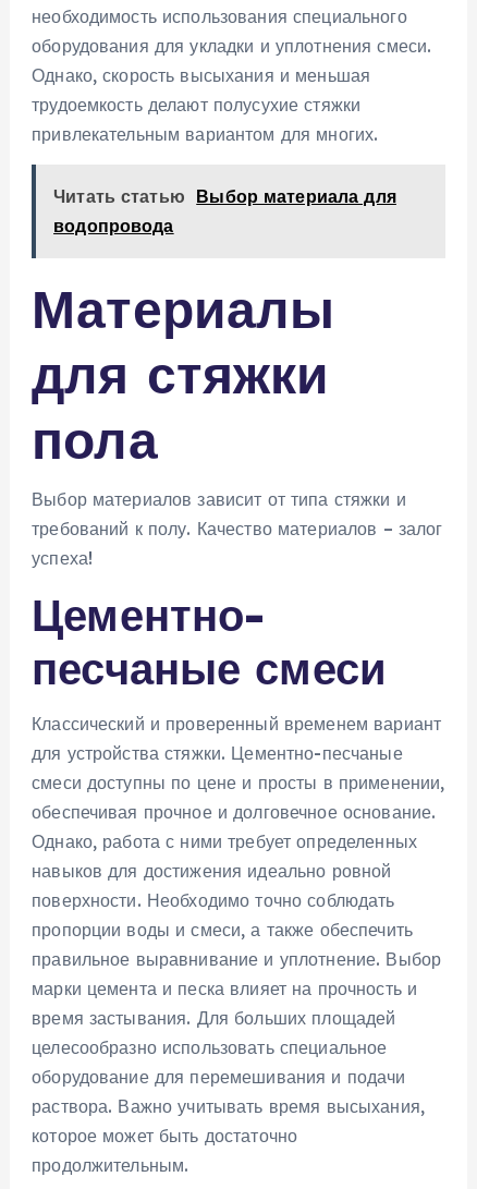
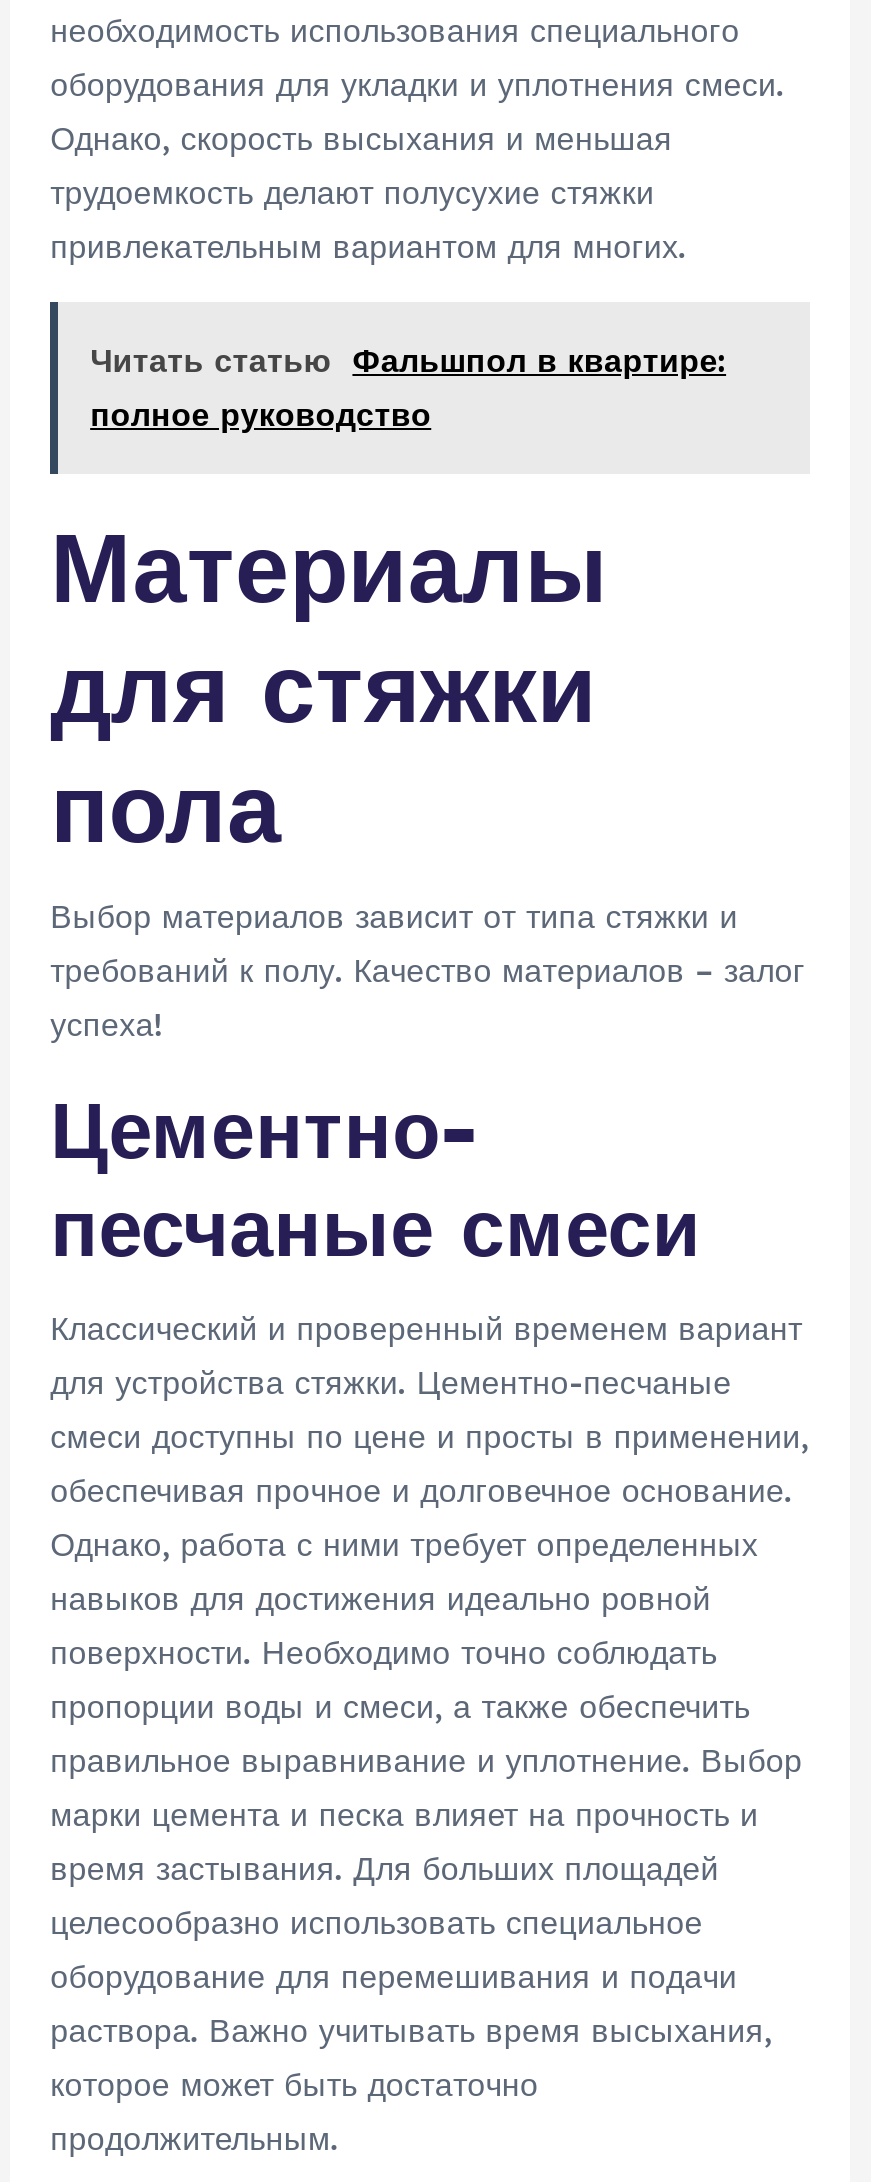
[53,185,396,236] Читать статью Выбор материала для | водопровода -> [90,340,726,434] Читать статью Фальшпол в квартире: | полное руководство

